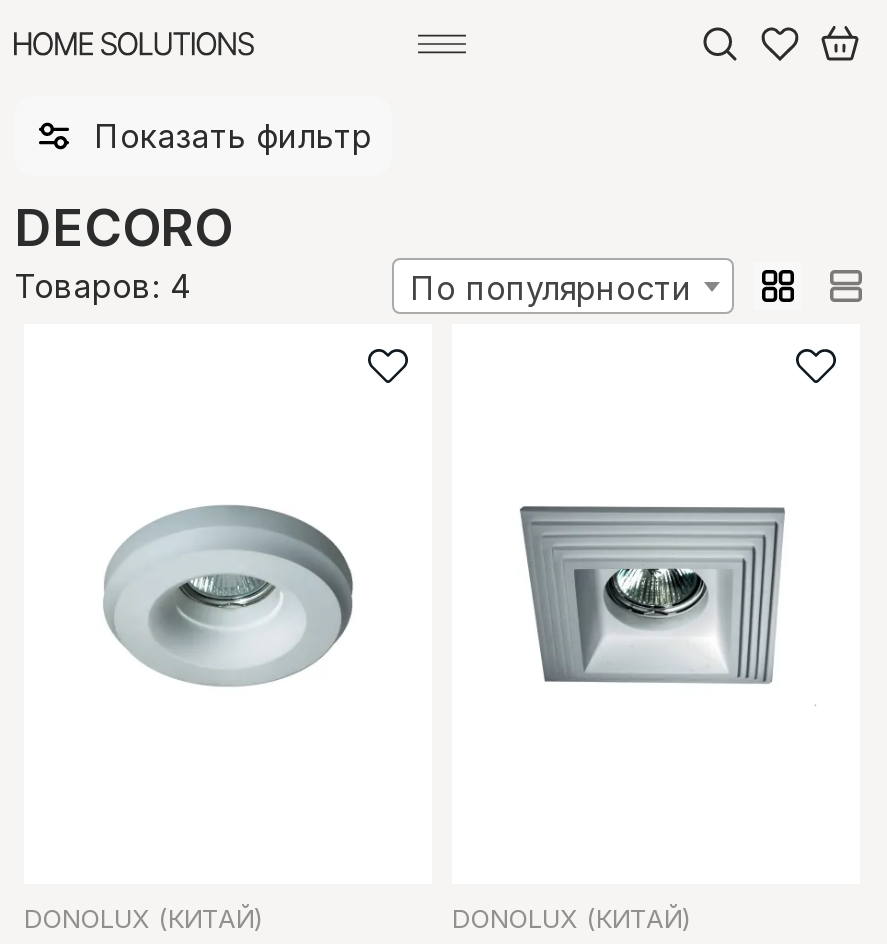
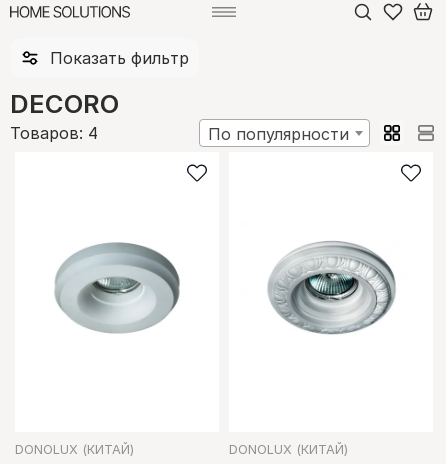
[518,502,786,688] [image] -> [263,240,397,335] [image]

